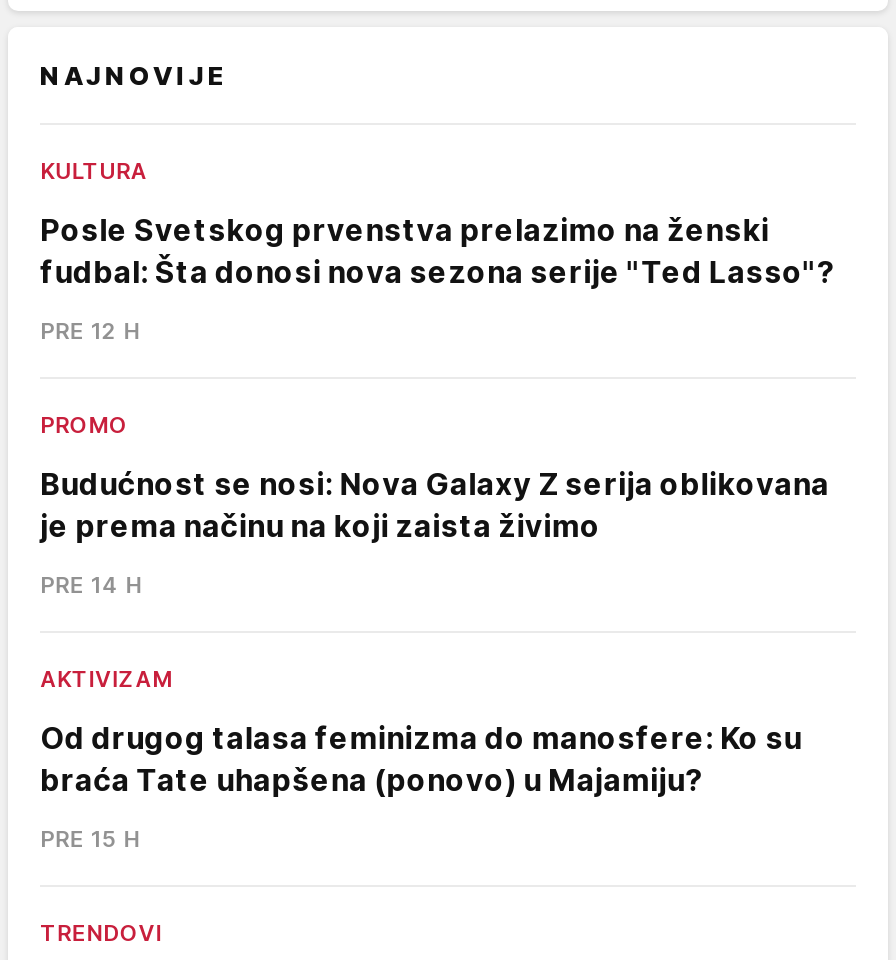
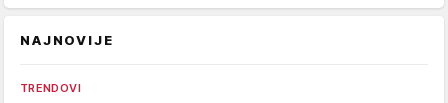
[40,157,836,853] KULTURA | Posle Svetskog prvenstva prelazimo na ženski | fudbal: Šta donosi nova sezona serije "Ted Lasso"? | PRE 12 H | PROMO | Budućnost se nosi: Nova Galaxy Z serija oblikovana | je prema načinu na koji zaista živimo | PRE 14 H | AKTIVIZAM | Od drugog talasa feminizma do manosfere: Ko su | braća Tate uhapšena (ponovo) u Majamiju? | PRE 15 H -> none

